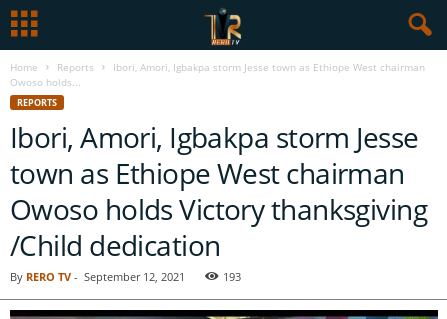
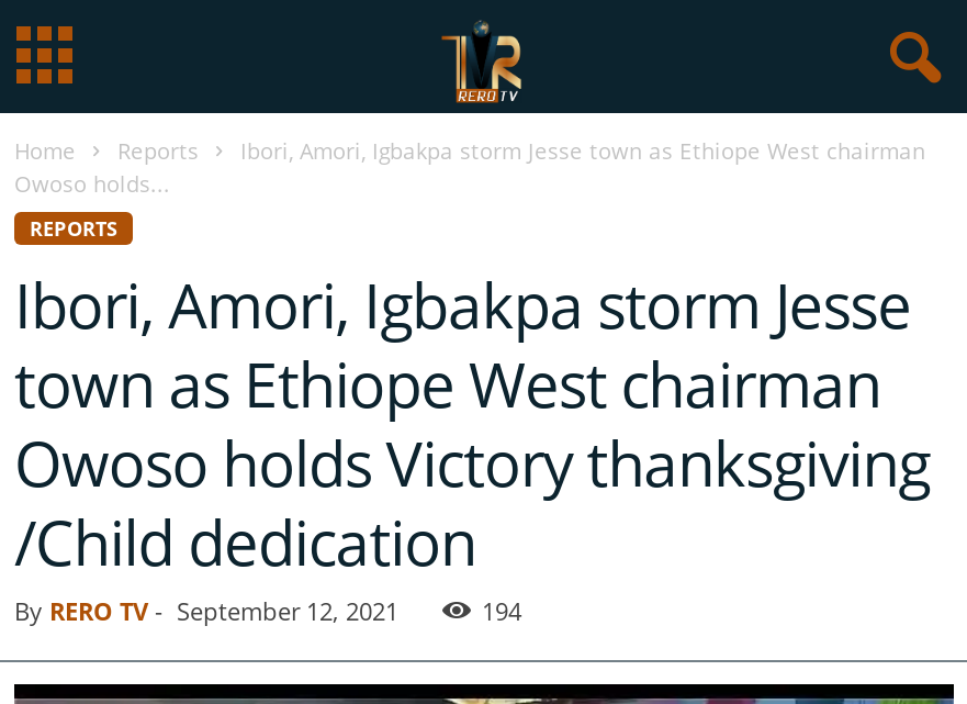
[223,269,241,284] 193 -> [482,594,521,627] 194

